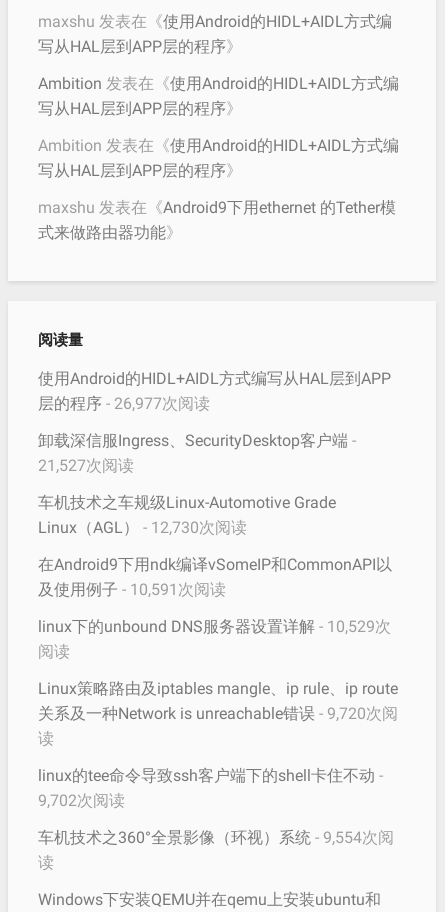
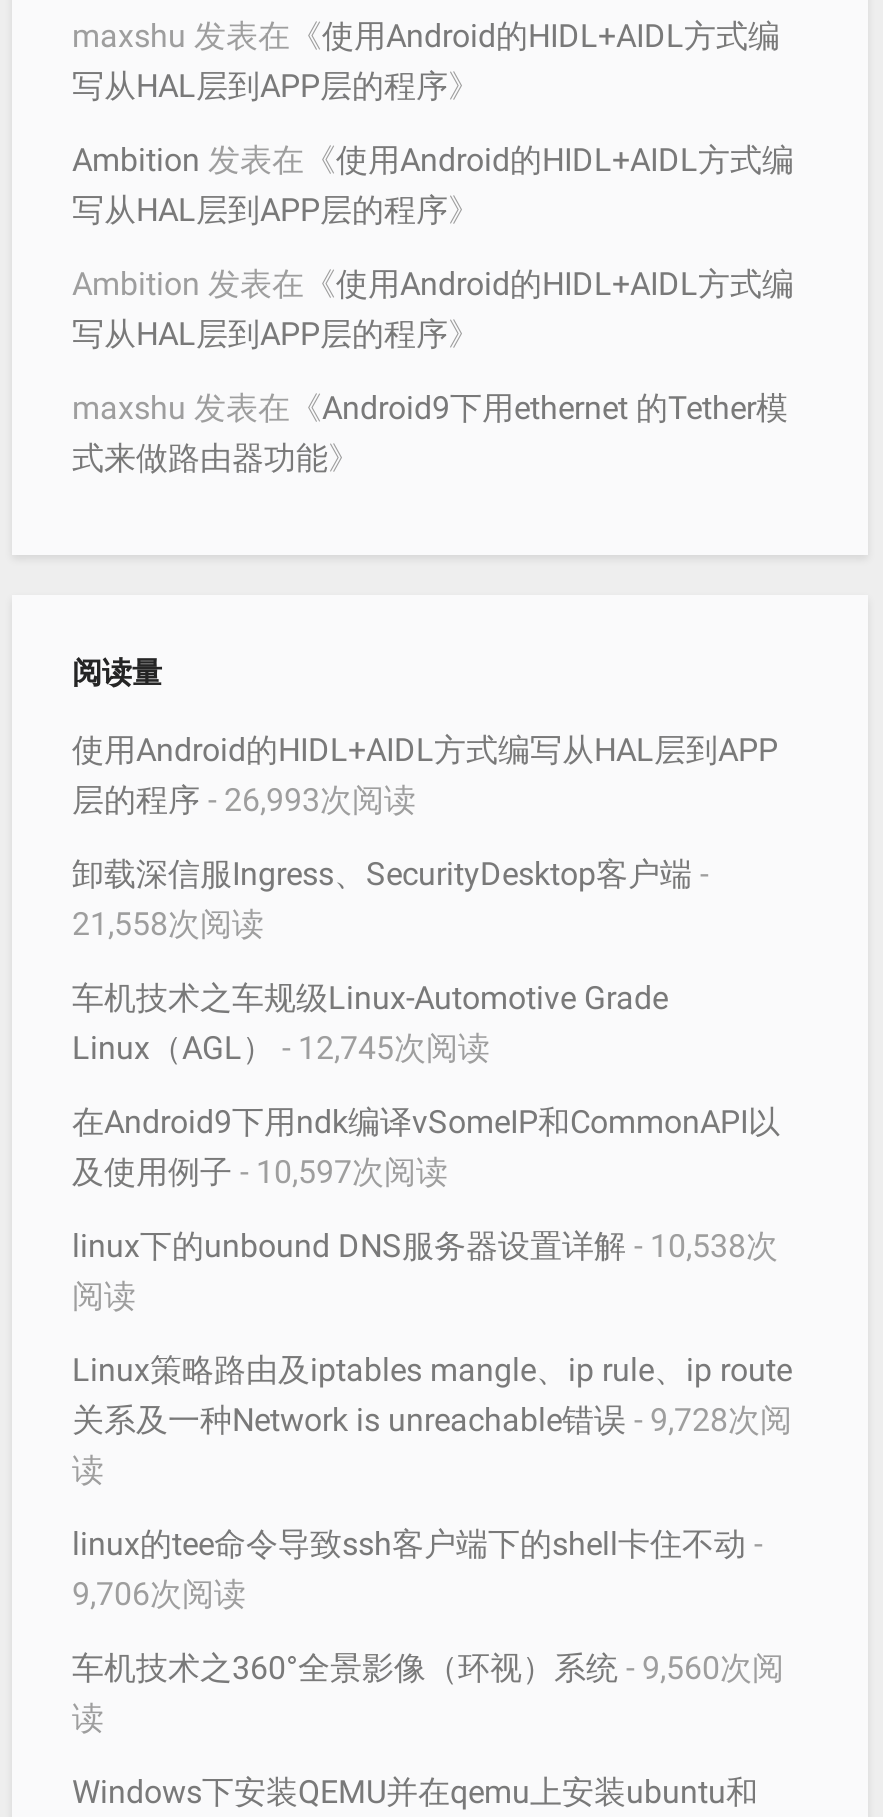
[38,394,210,413] 层的程序- 26,977次阅读 -> [72,781,416,819] 层的程序- 26,993次阅读
[38,456,134,475] 21,527次阅读 -> [72,905,264,943] 21,558次阅读
[38,518,247,537] Linux（AGL）- 12,730次阅读 -> [72,1029,490,1067] Linux（AGL）- 12,745次阅读
[38,580,226,599] 及使用例子- 10,591次阅读 -> [72,1153,448,1191] 及使用例子- 10,597次阅读
[38,617,391,636] linux下的unbound DNS服务器设置详解- 10,529次 -> [72,1227,778,1265] linux下的unbound DNS服务器设置详解- 10,538次
[38,704,398,723] 关系及一种Network is unreachable错误- 9,720次阅 -> [72,1401,792,1439] 关系及一种Network is unreachable错误- 9,728次阅
[38,791,125,810] 9,702次阅读 -> [72,1575,246,1613] 9,706次阅读
[38,828,394,847] 车机技术之360°全景影像（环视）系统- 9,554次阅 -> [72,1649,784,1687] 车机技术之360°全景影像（环视）系统- 9,560次阅

